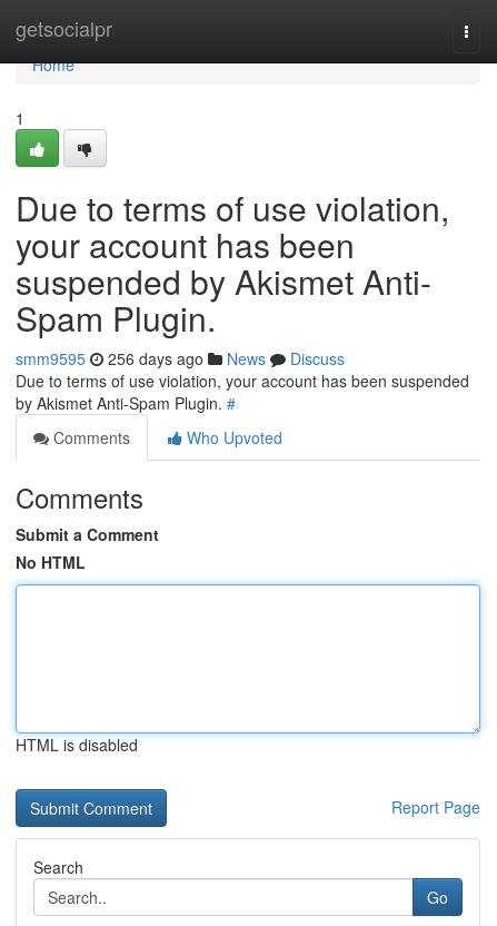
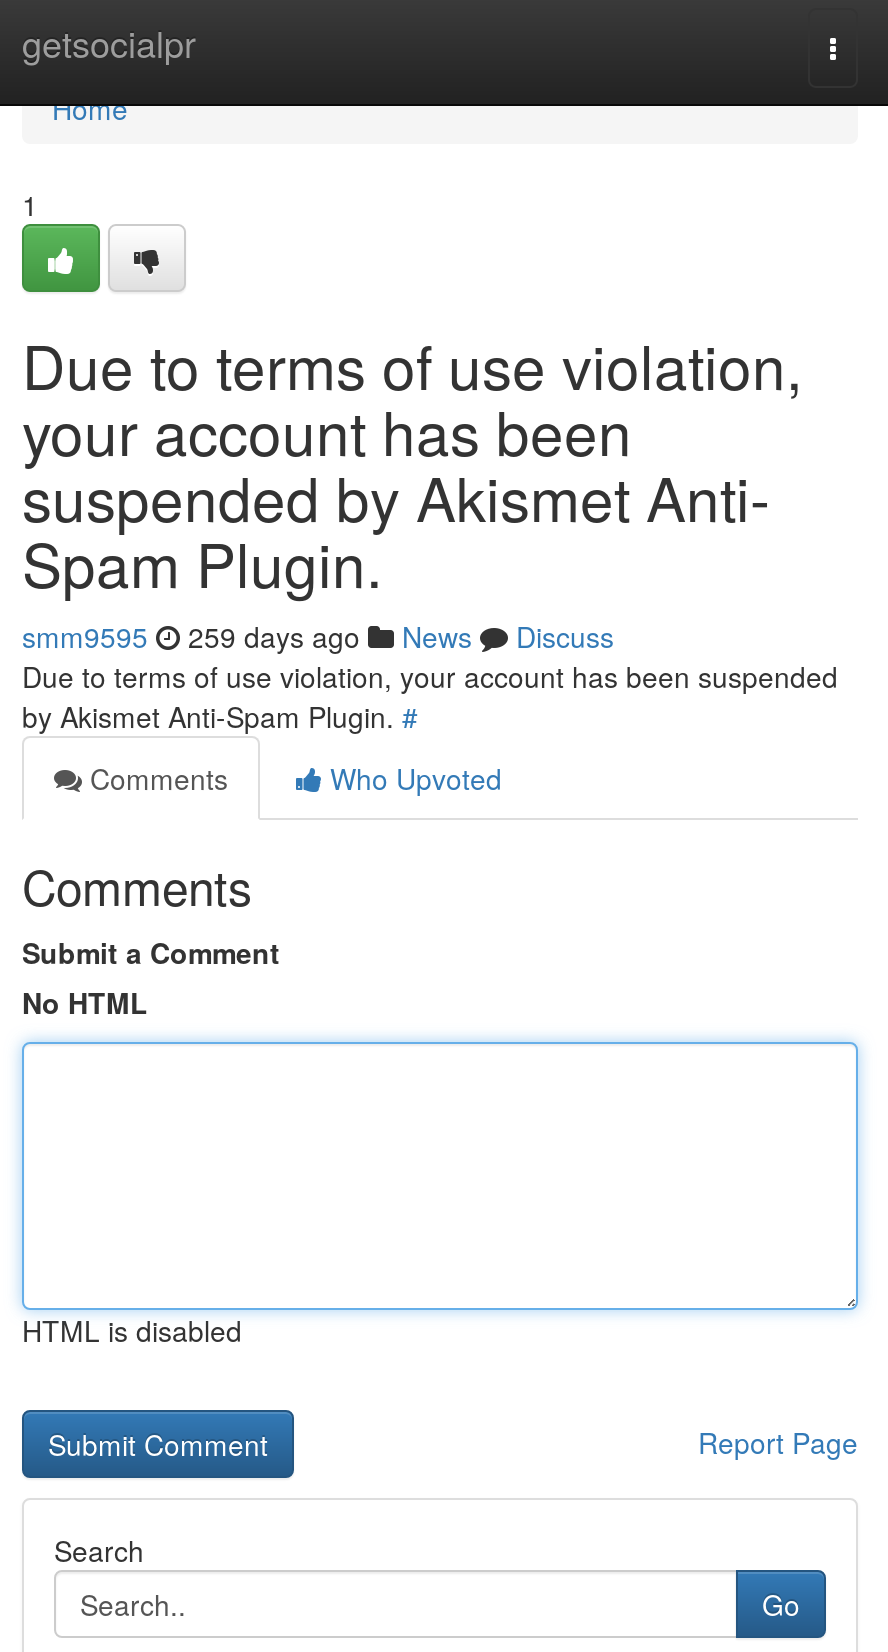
[16,347,345,370] smm9595 256 days ago News Discuss -> [22,616,614,656] smm9595 259 days ago News Discuss

